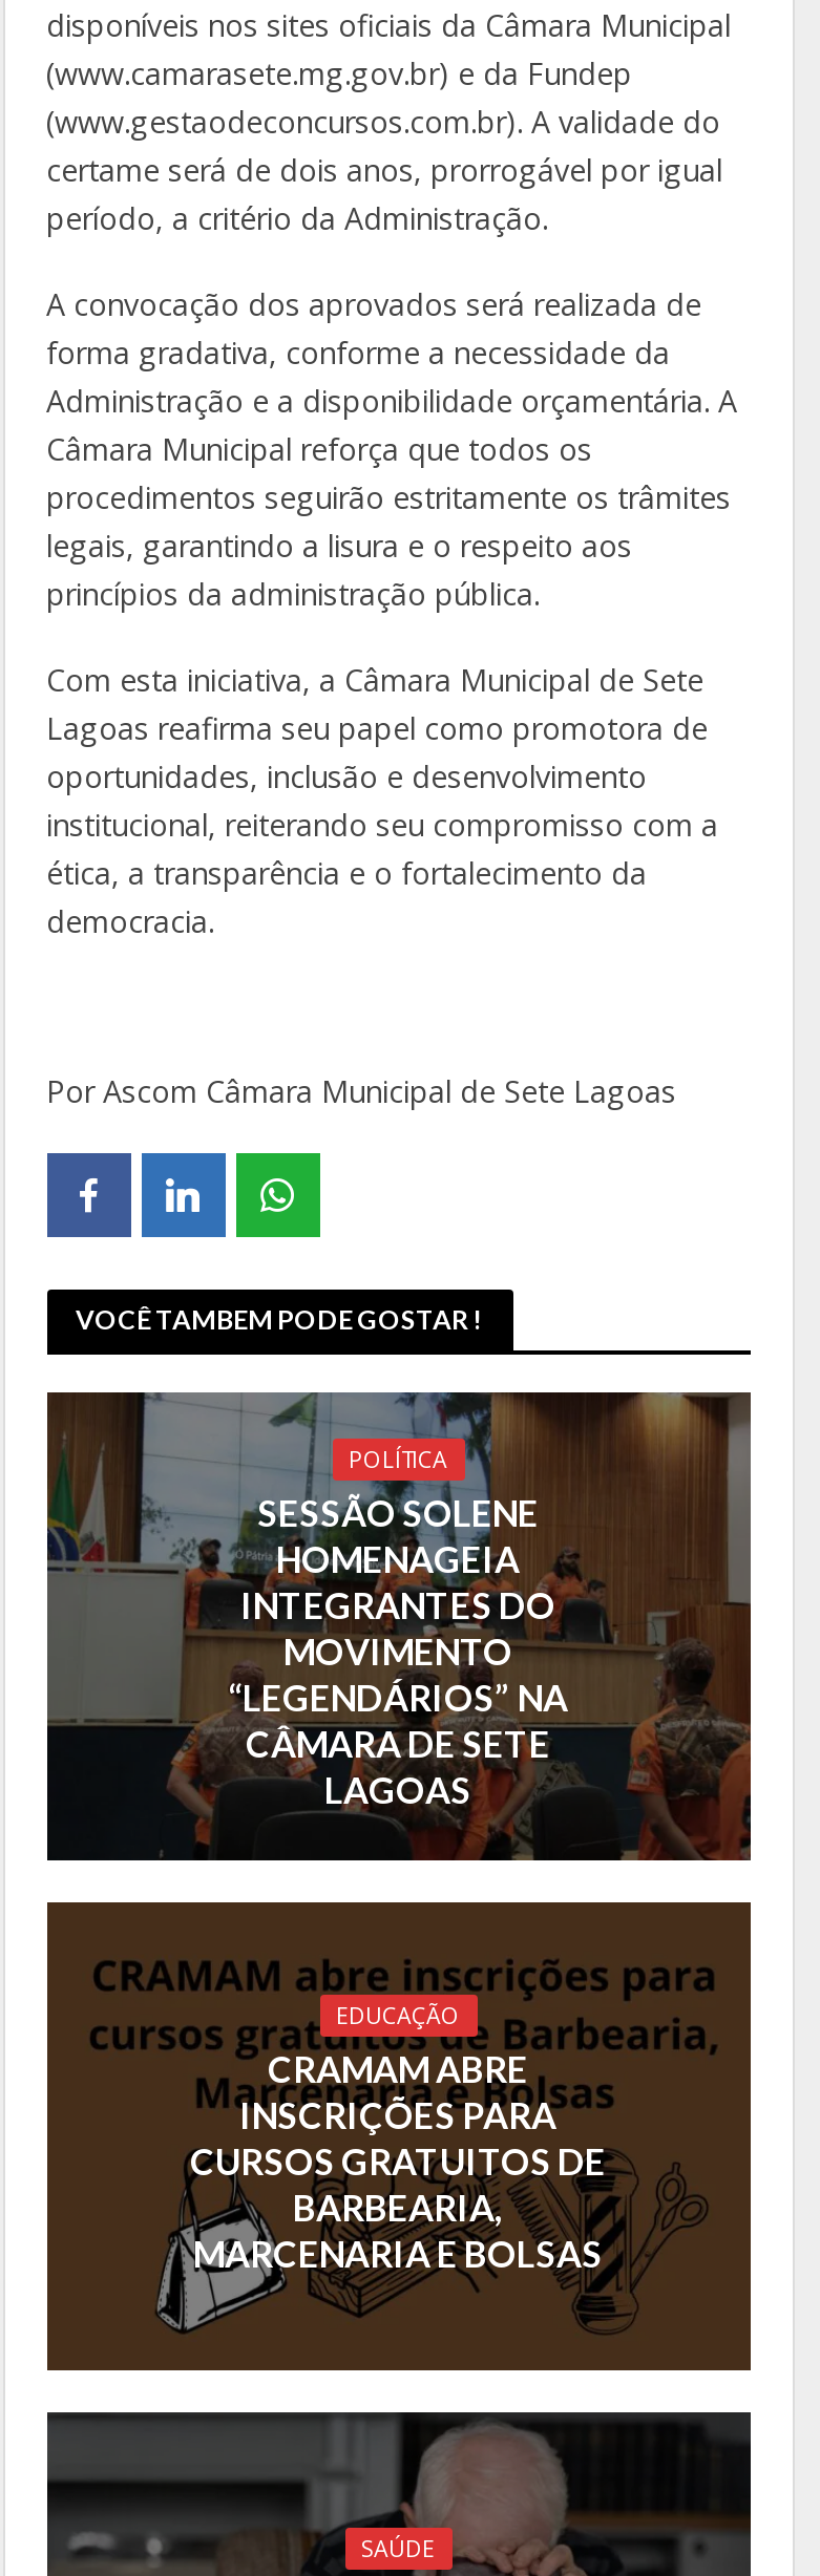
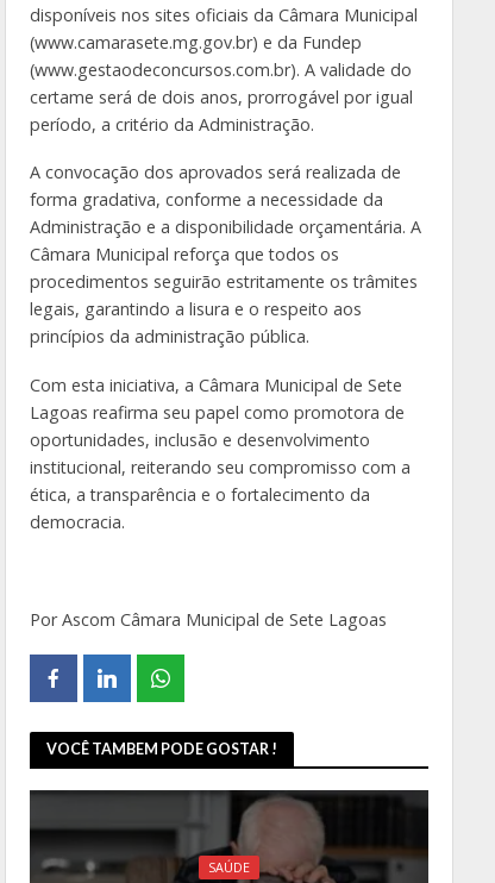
[47,1391,751,1864] [image] | POLÍTICA | SESSÃO SOLENE | HOMENAGEIA | INTEGRANTES DO | MOVIMENTO | “LEGENDÁRIOS” NA | CÂMARA DE SETE | LAGOAS -> none
[47,1901,751,2376] [image] | EDUCAÇÃO | CRAMAM ABRE | INSCRIÇÕES PARA | CURSOS GRATUITOS DE | BARBEARIA, | MARCENARIA E BOLSAS -> none

